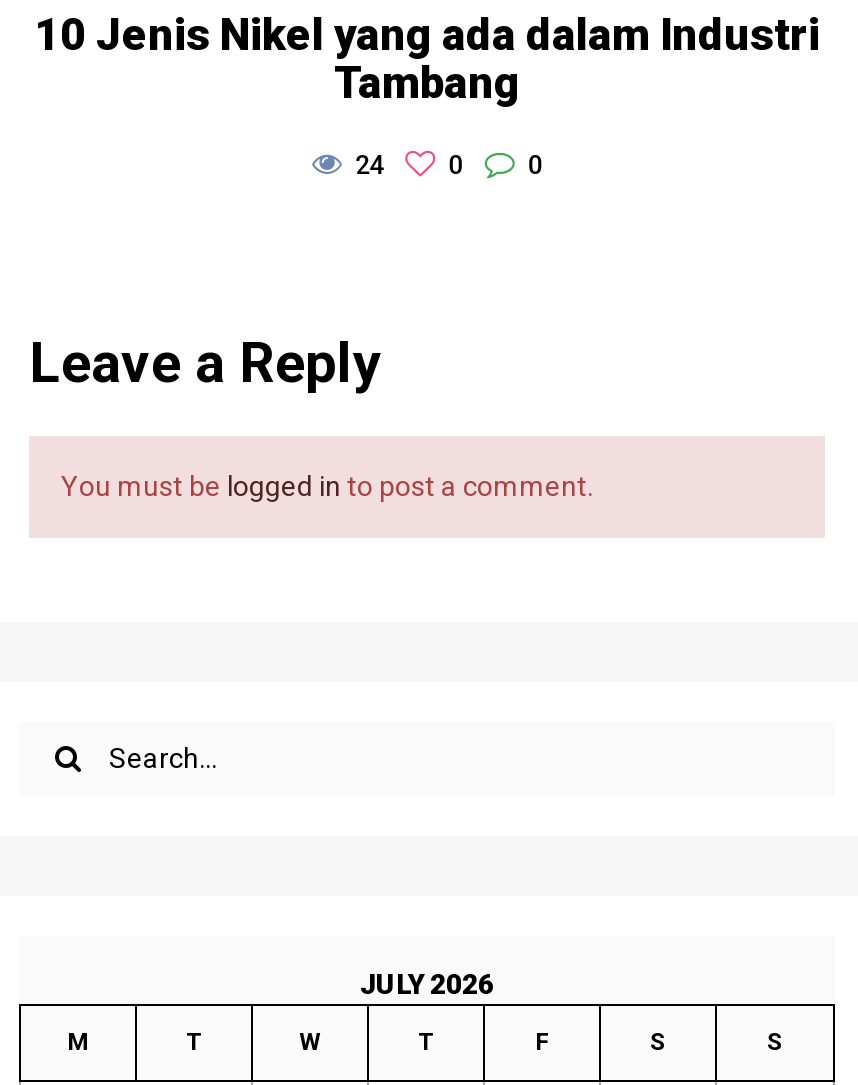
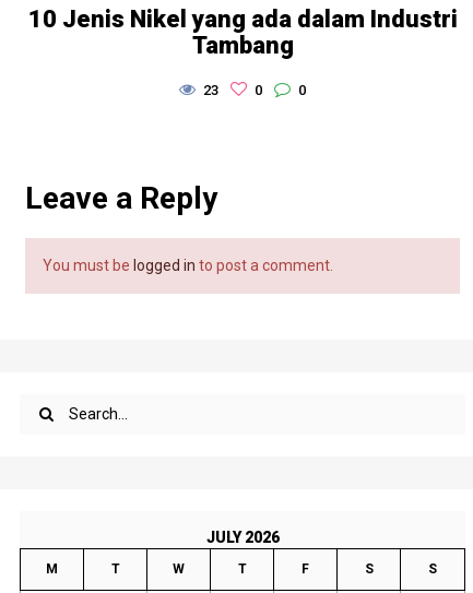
[355,149,383,179] 24 -> [203,81,219,98] 23

